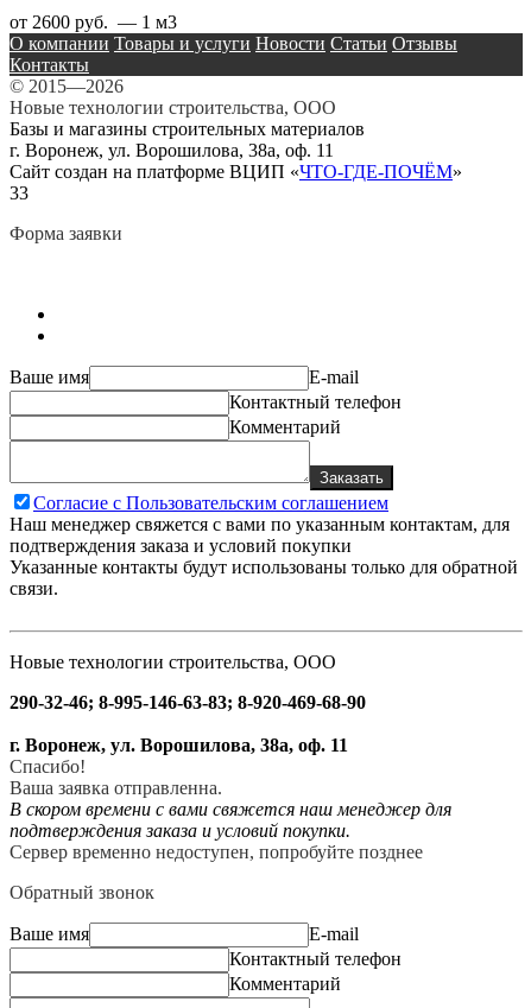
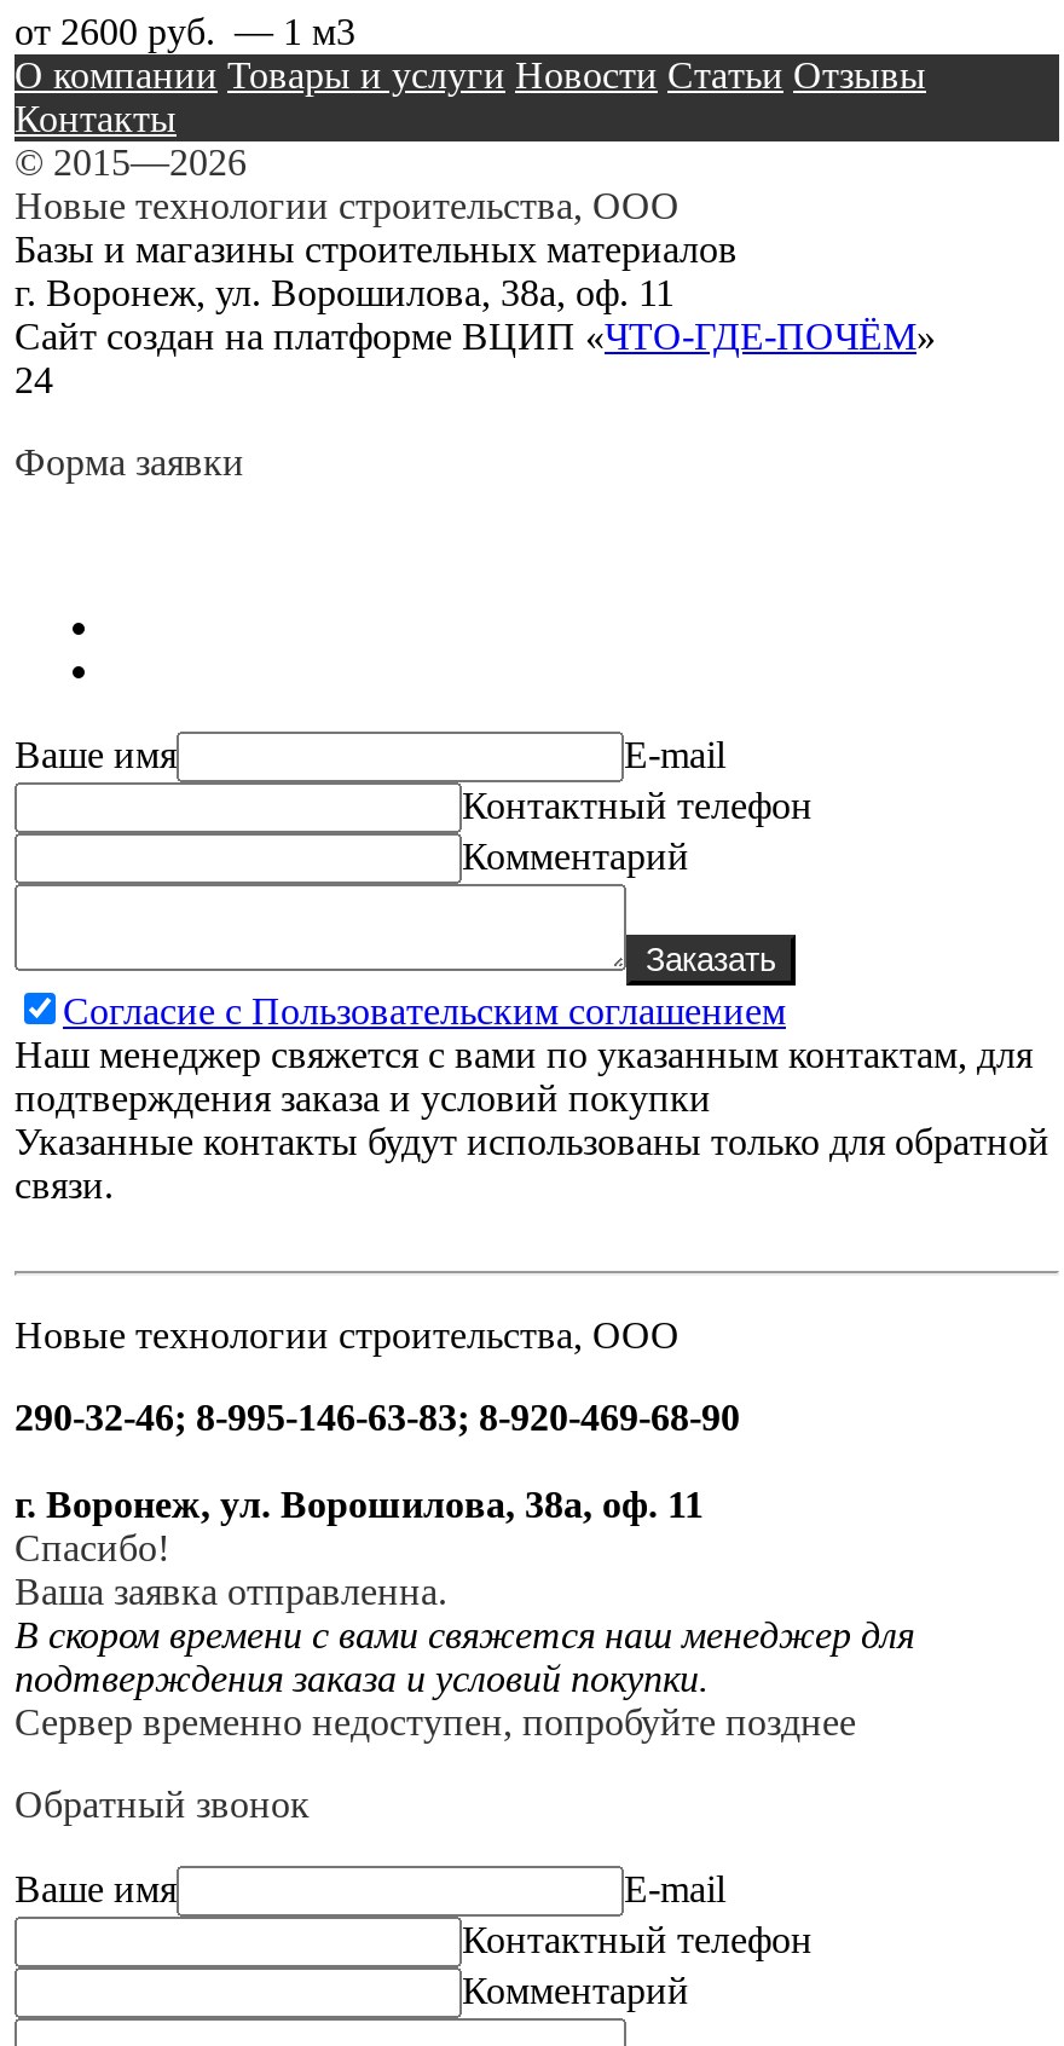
[10,183,29,203] 33 -> [15,359,53,400] 24

